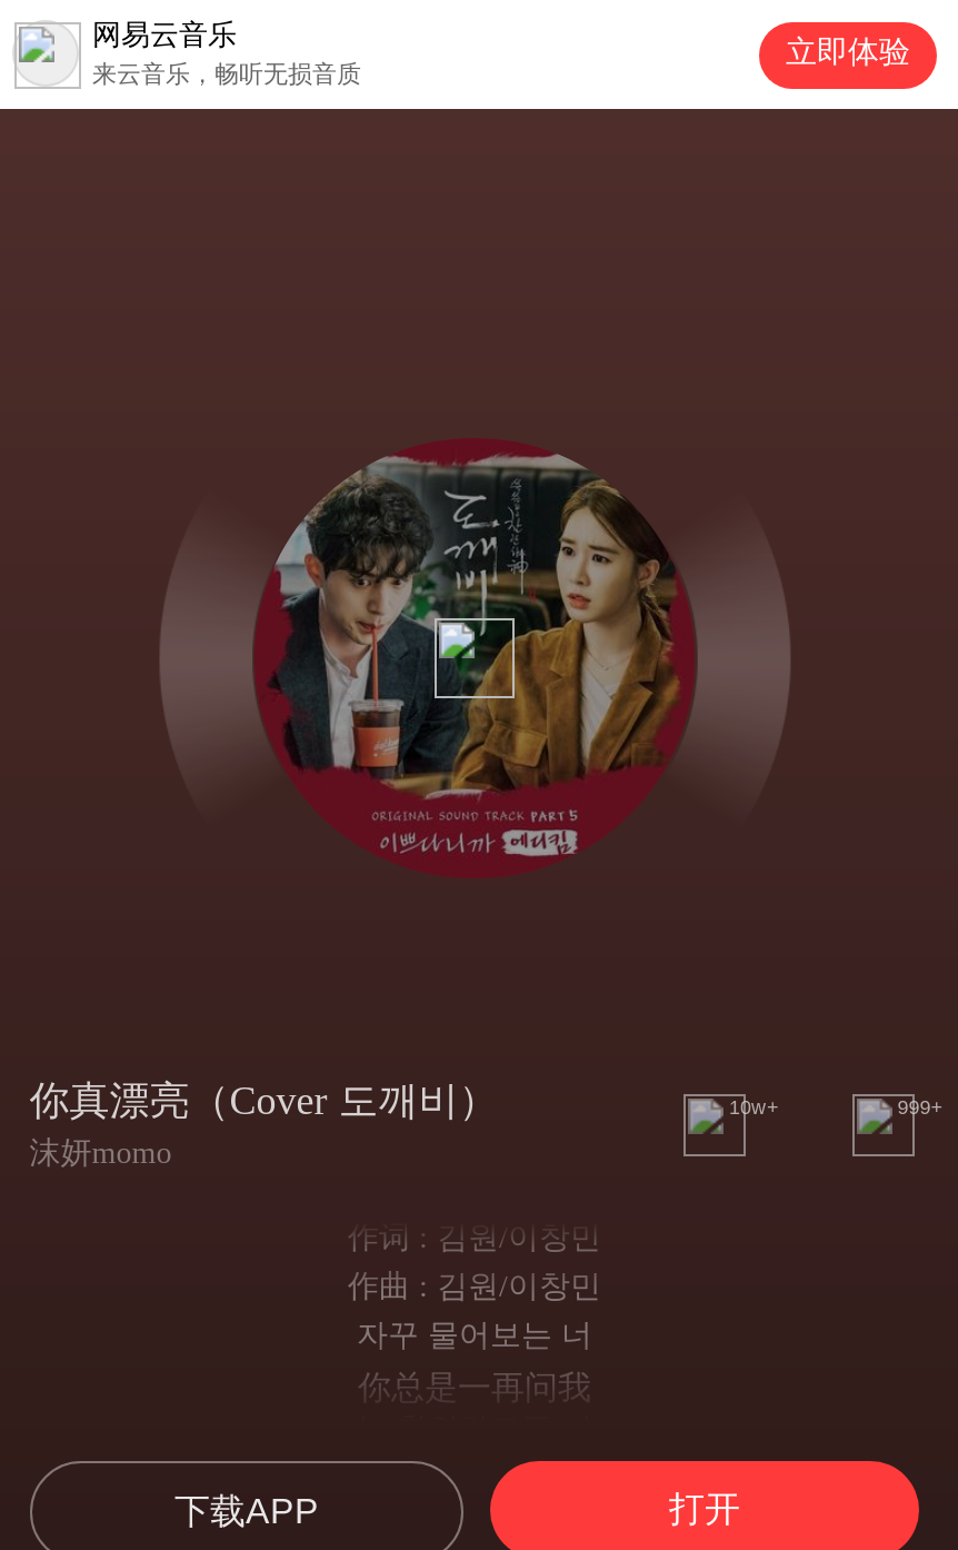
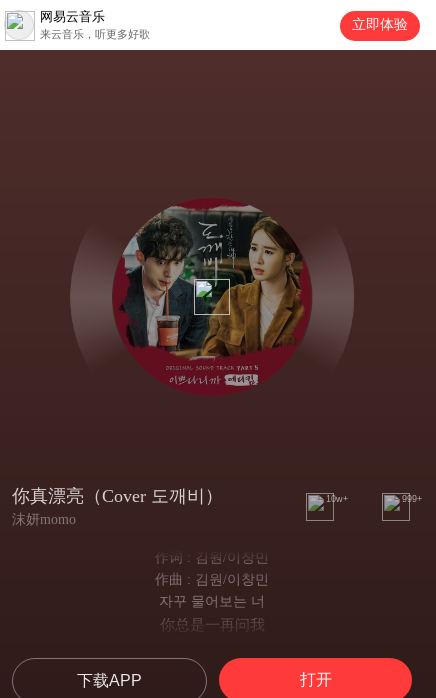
[92,60,361,87] 来云音乐，畅听无损音质 -> [40,28,150,40] 来云音乐，听更多好歌

